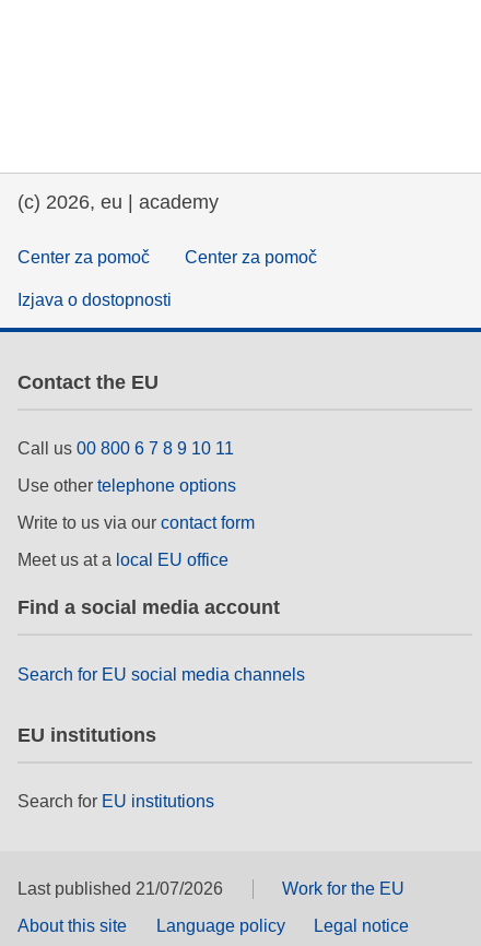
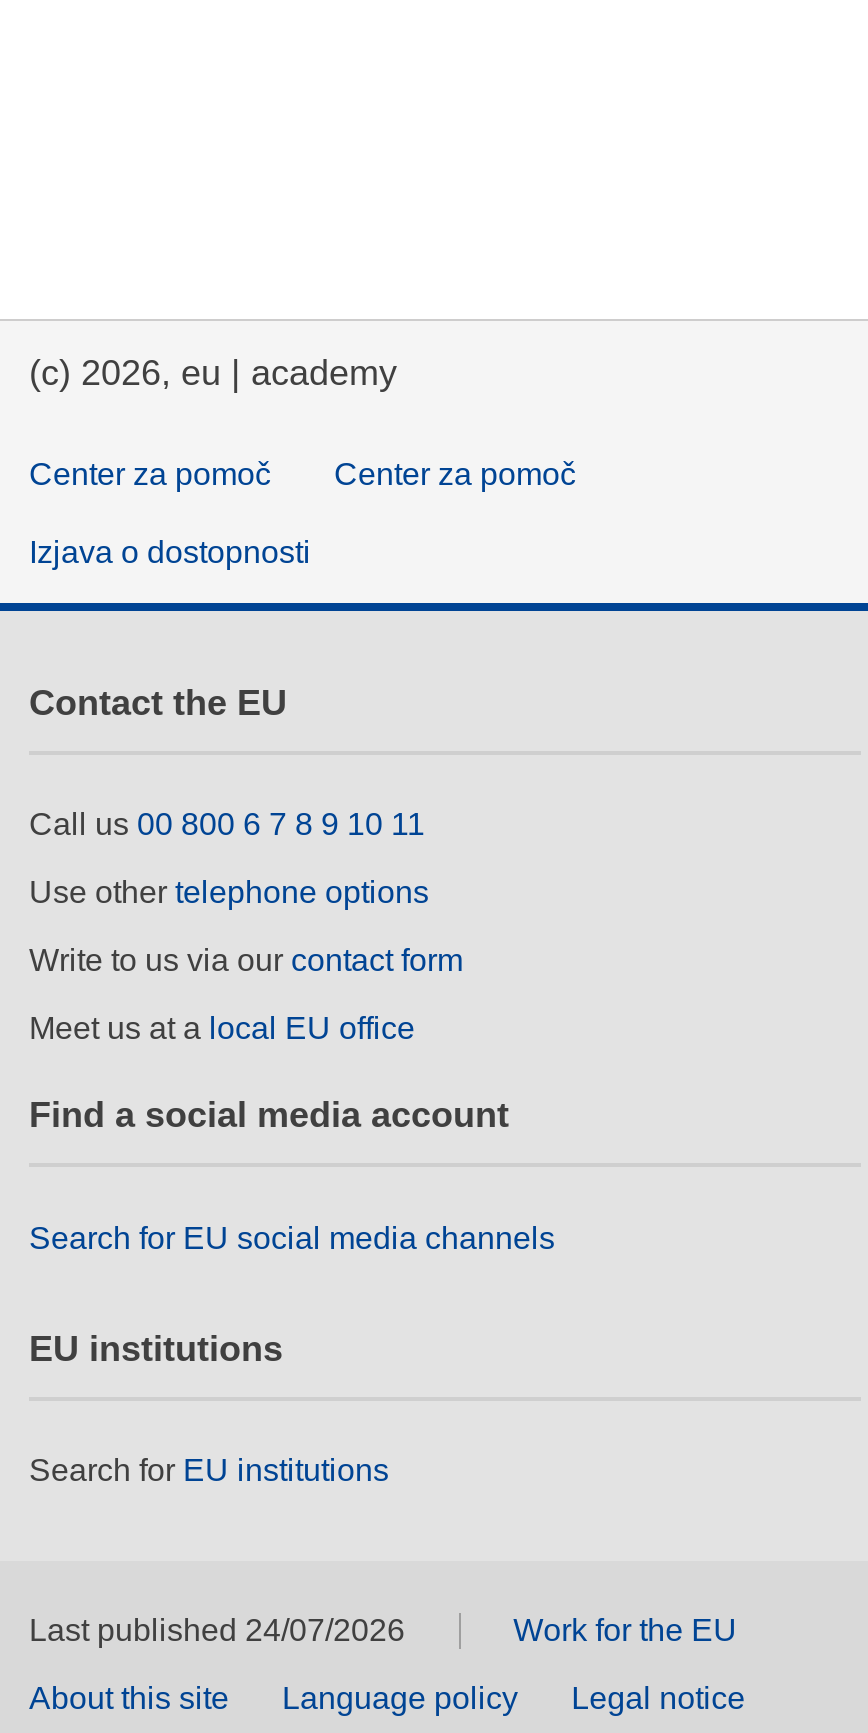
[17,880,223,898] Last published 21/07/2026 -> [29,1614,405,1648] Last published 24/07/2026

